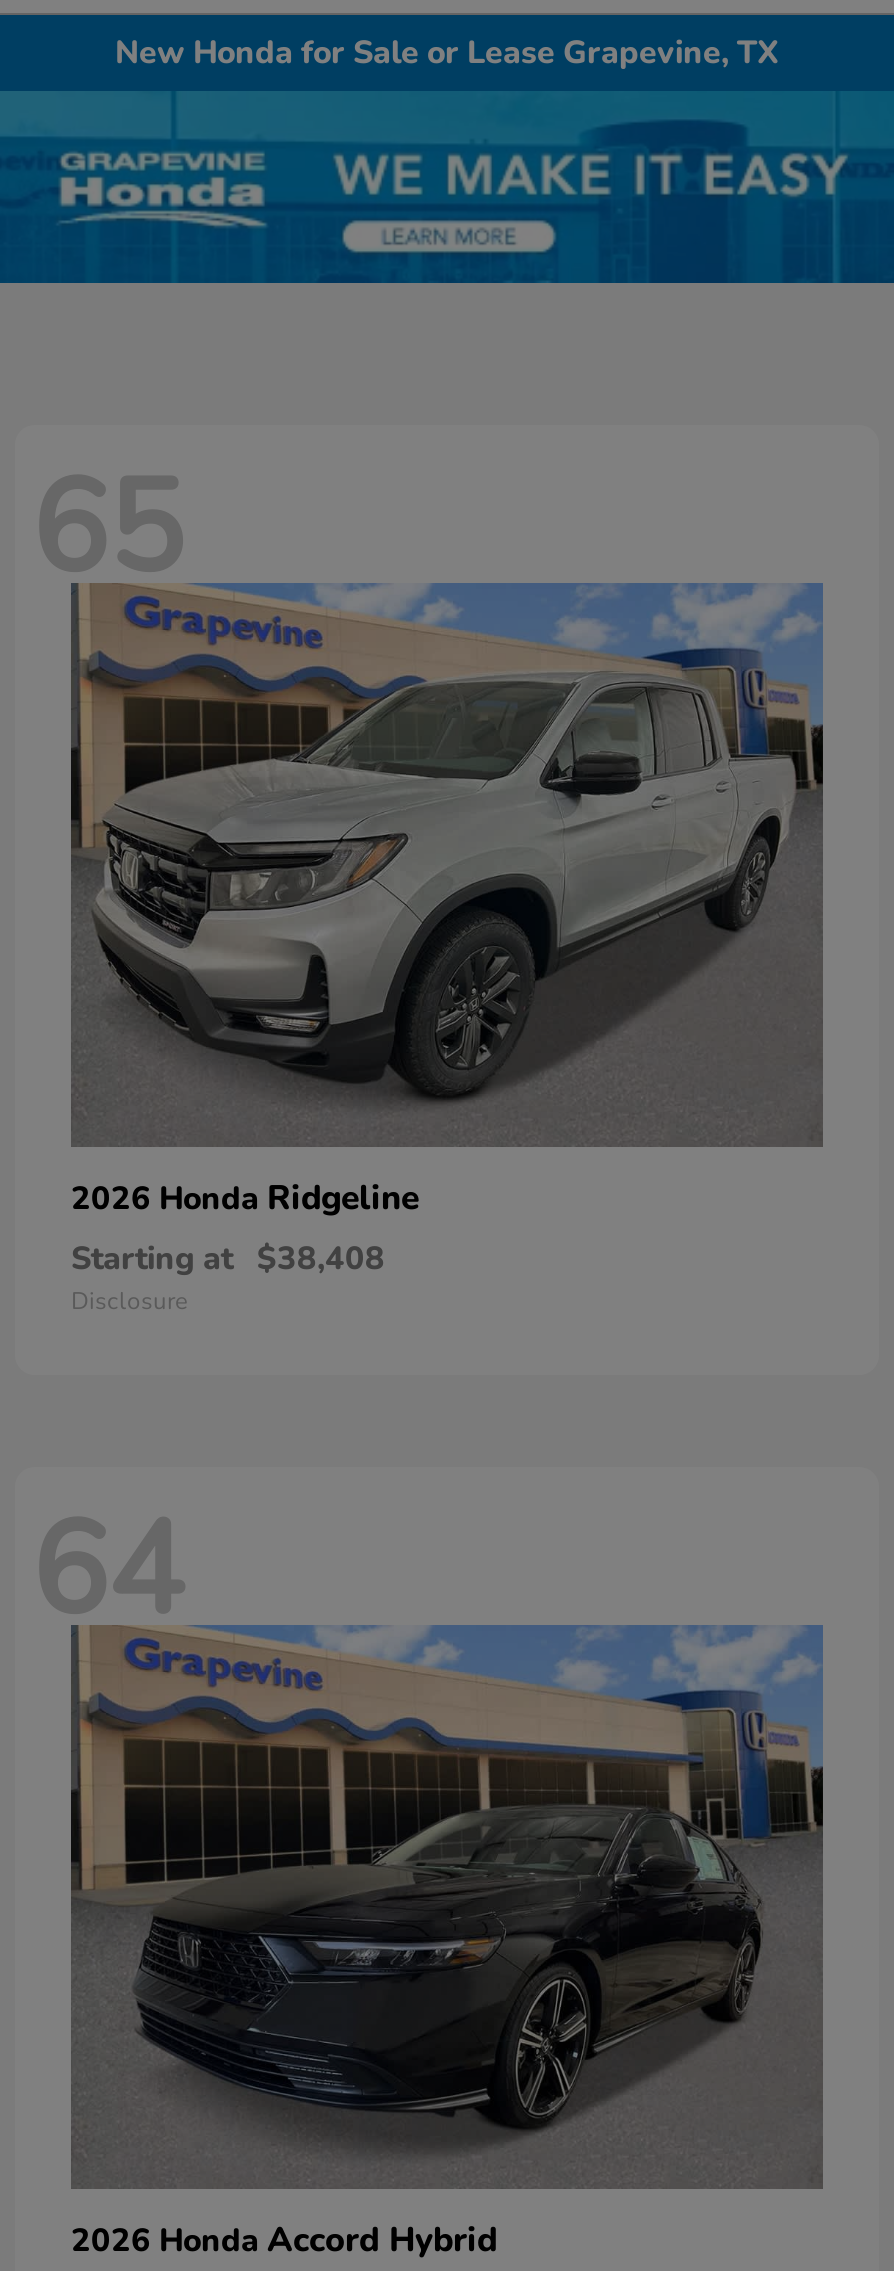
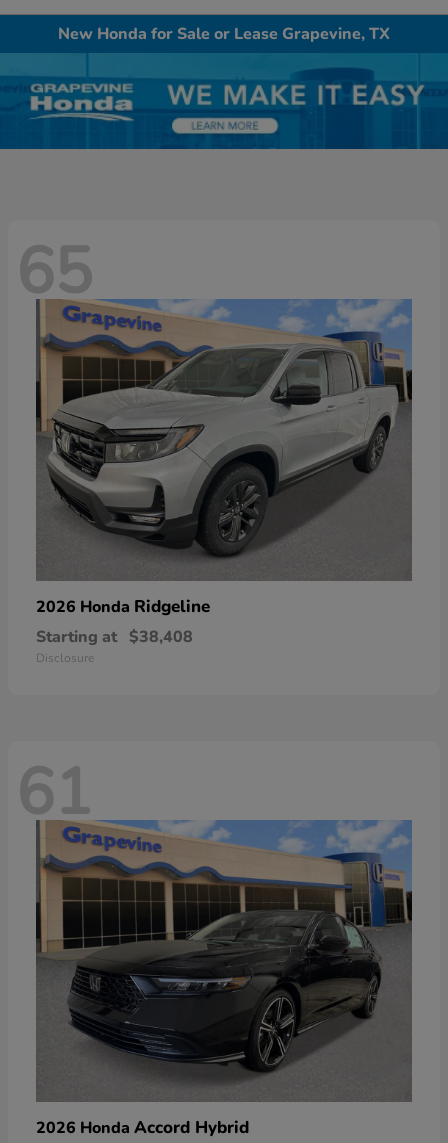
[31,1483,183,1659] 64 -> [16,749,92,837] 61

